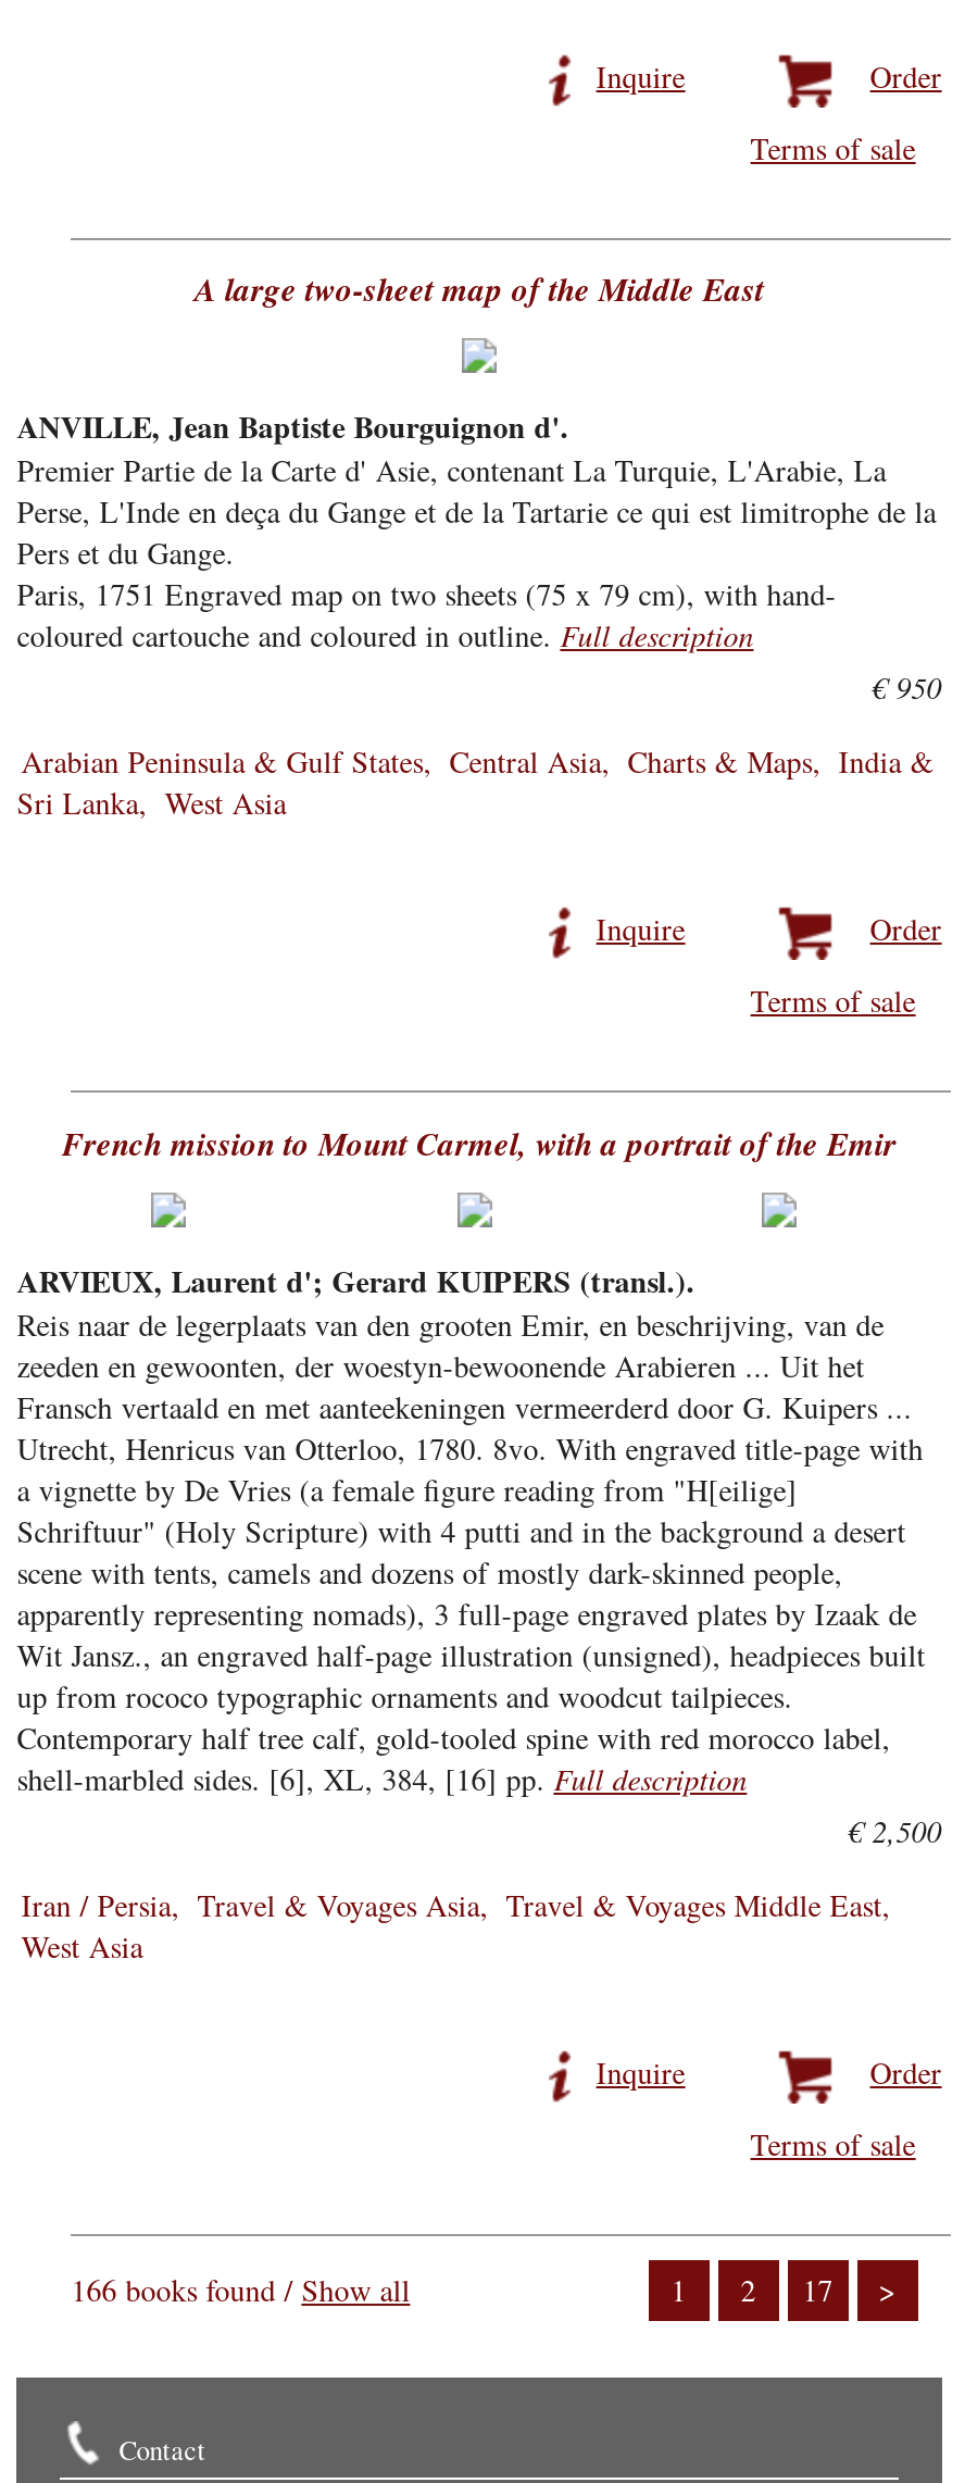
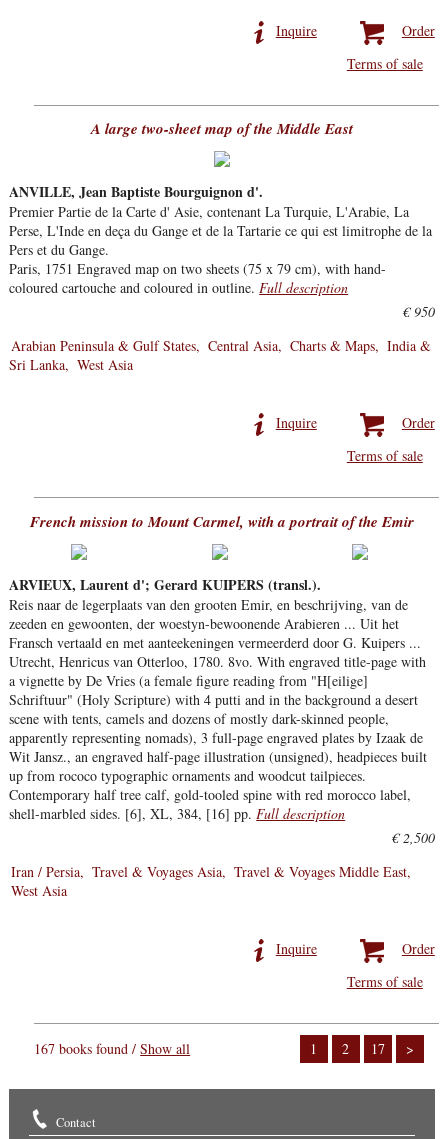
[71,2269,410,2311] 166 books found / Show all -> [34,1039,190,1058] 167 books found / Show all

